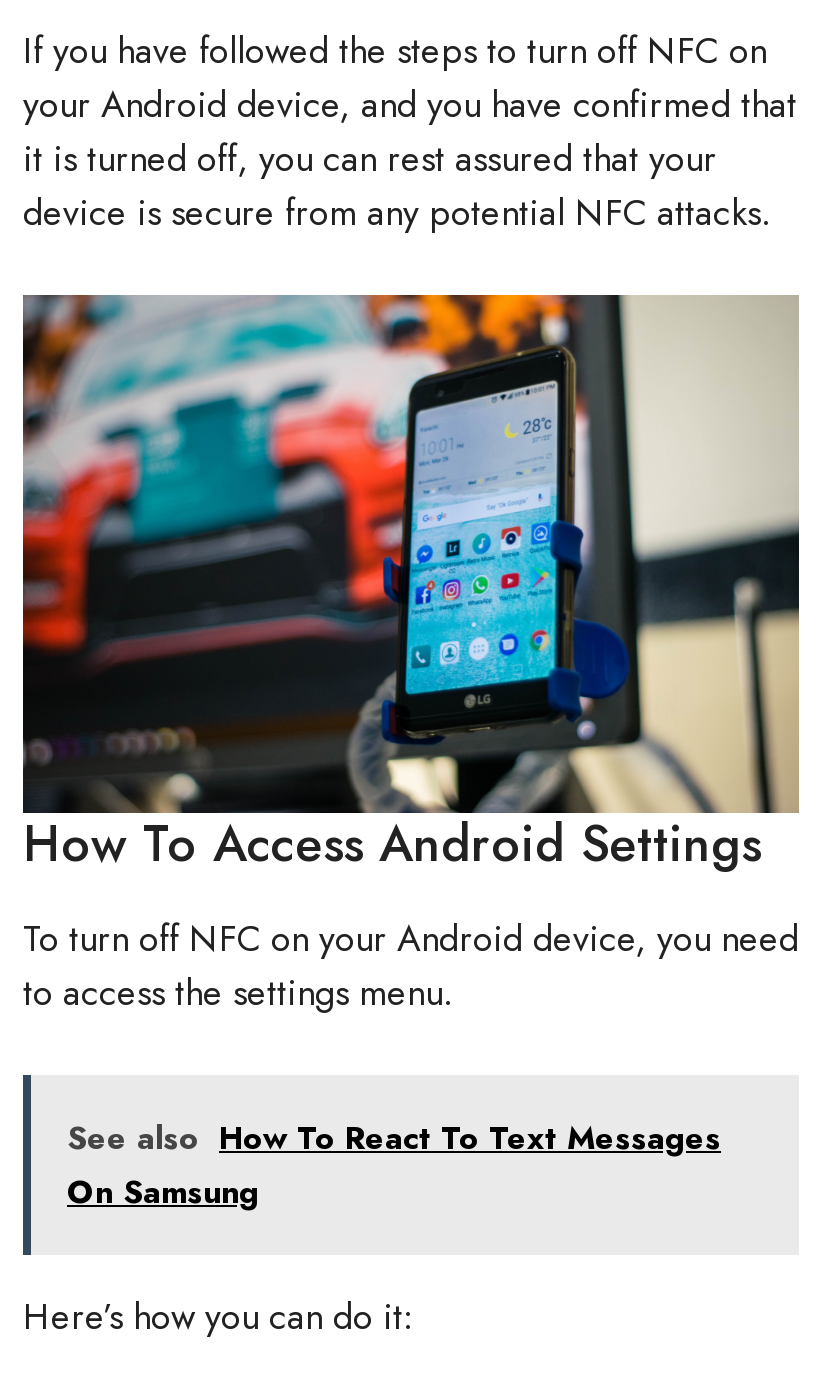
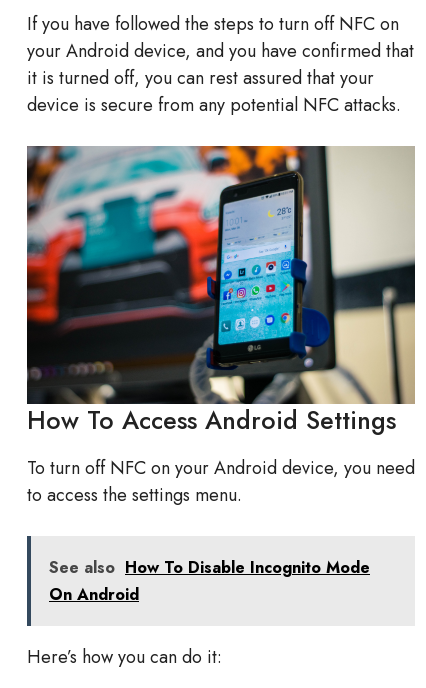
[67,1114,721,1214] See also How To React To Text Messages | On Samsung -> [49,556,370,606] See also How To Disable Incognito Mode | On Android

